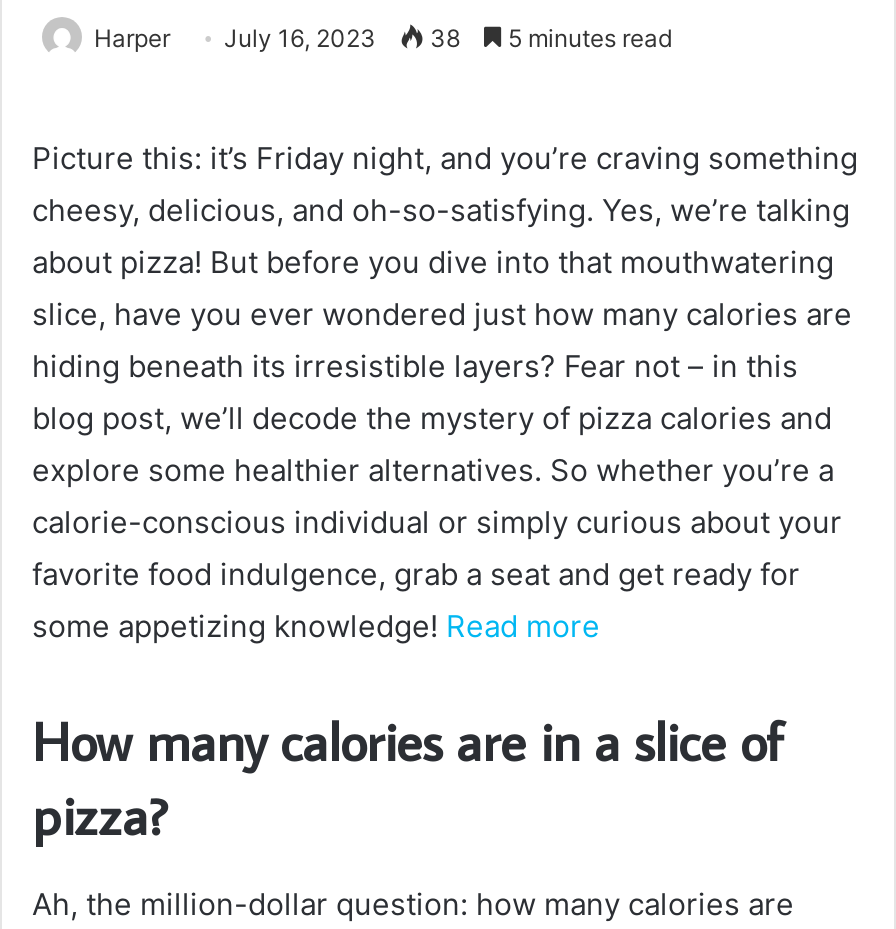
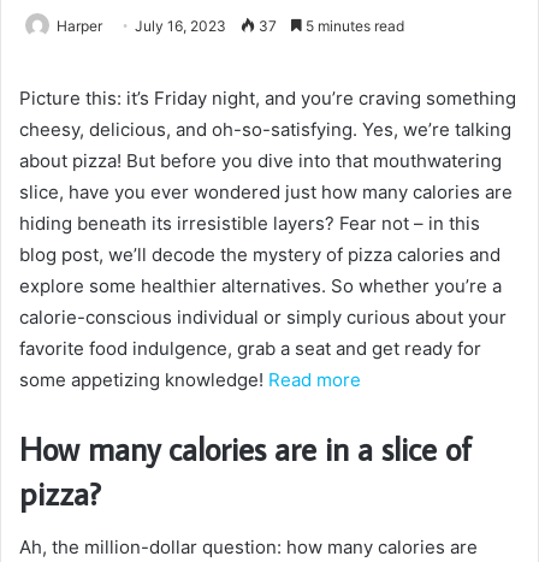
[94,24,672,54] Harper July 16, 2023 38 5 minutes read -> [57,17,404,35] Harper July 16, 2023 37 5 minutes read

